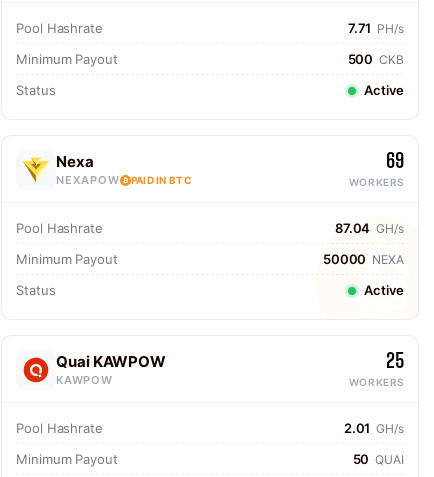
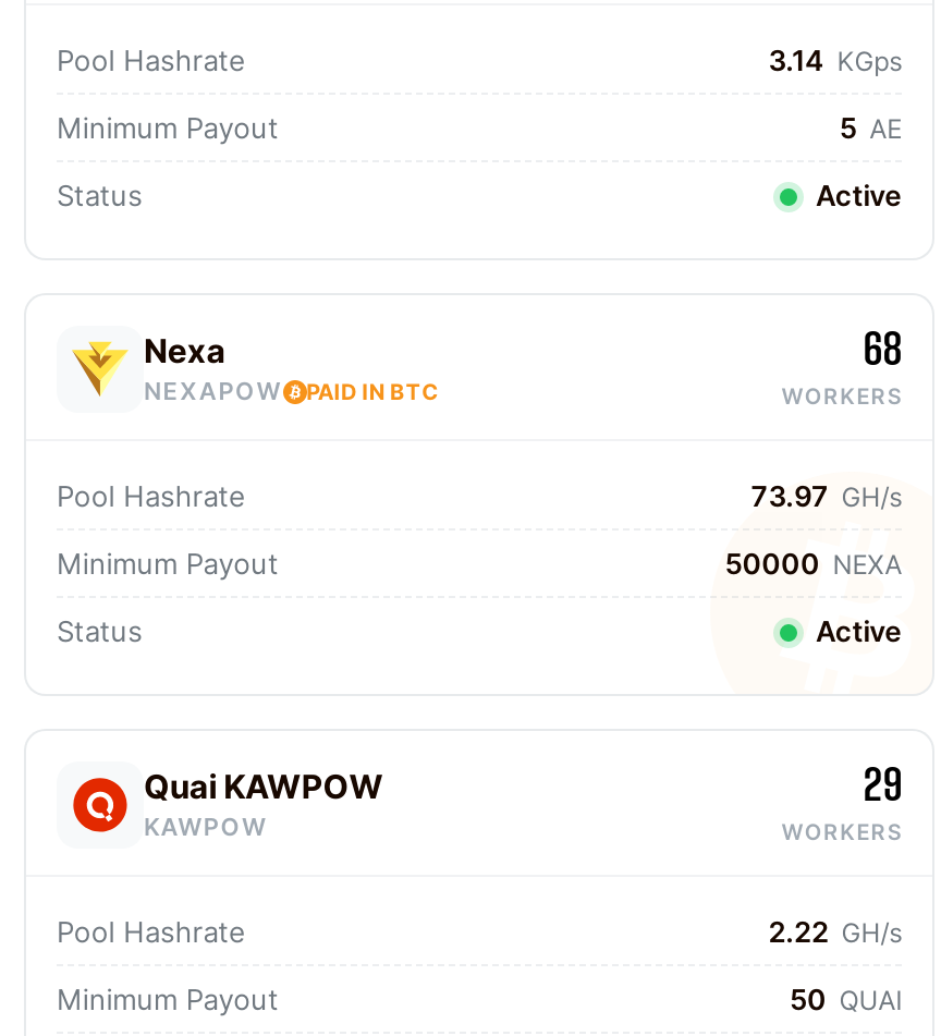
[348,20,404,36] 7.71 PH/s -> [768,42,902,77] 3.14 KGps
[347,51,404,67] 500 CKB -> [839,110,902,145] 5 AE
[386,151,404,173] 69 -> [863,328,902,376] 68
[335,220,404,236] 87.04 GH/s -> [751,478,902,513] 73.97 GH/s
[386,351,404,373] 25 -> [863,764,902,812] 29
[344,420,404,436] 2.01 GH/s -> [768,914,902,949] 2.22 GH/s

